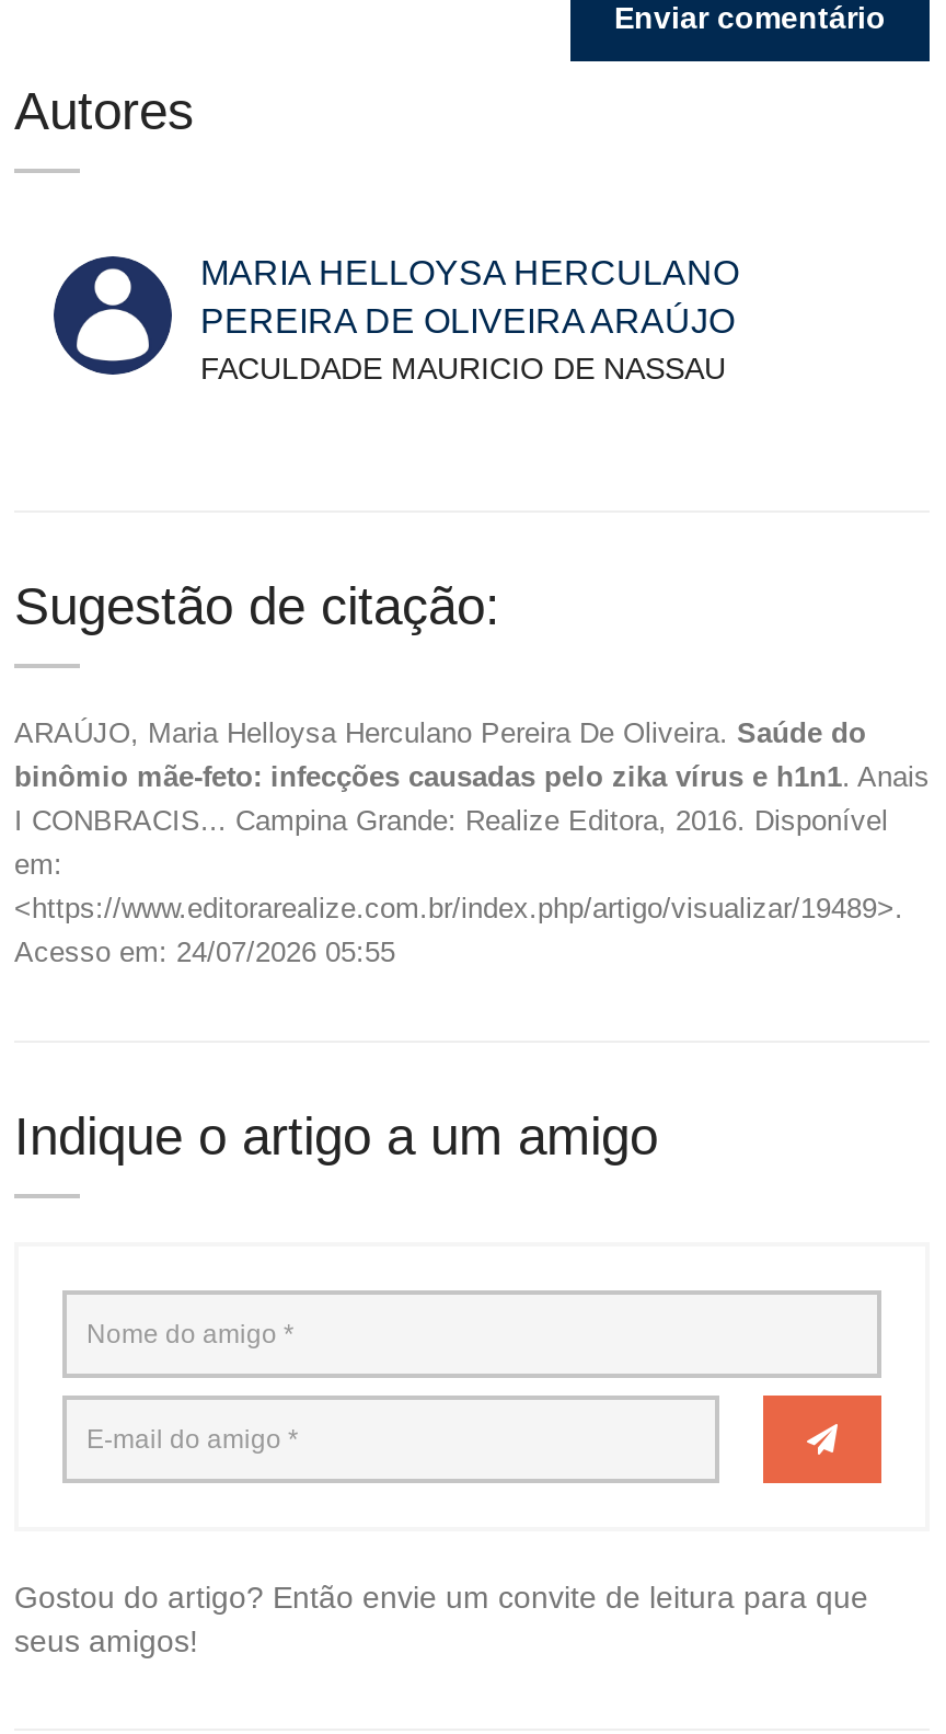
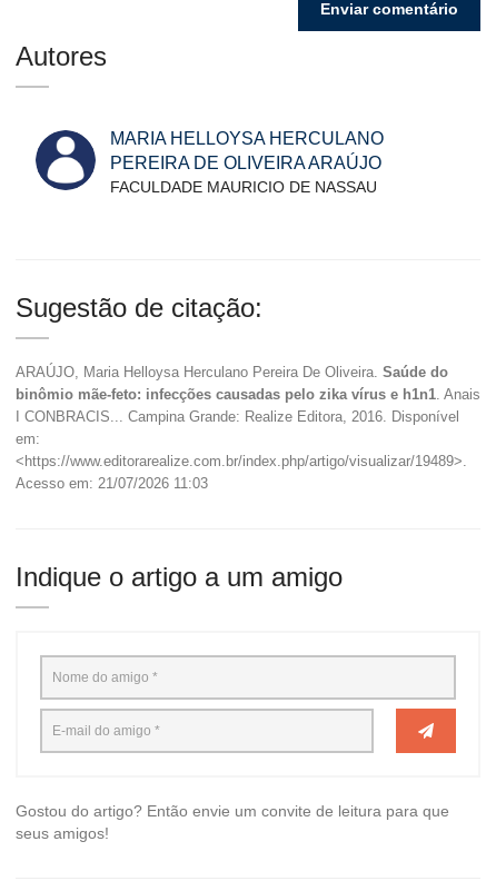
[14,935,395,968] Acesso em: 24/07/2026 05:55 -> [16,475,208,492] Acesso em: 21/07/2026 11:03

